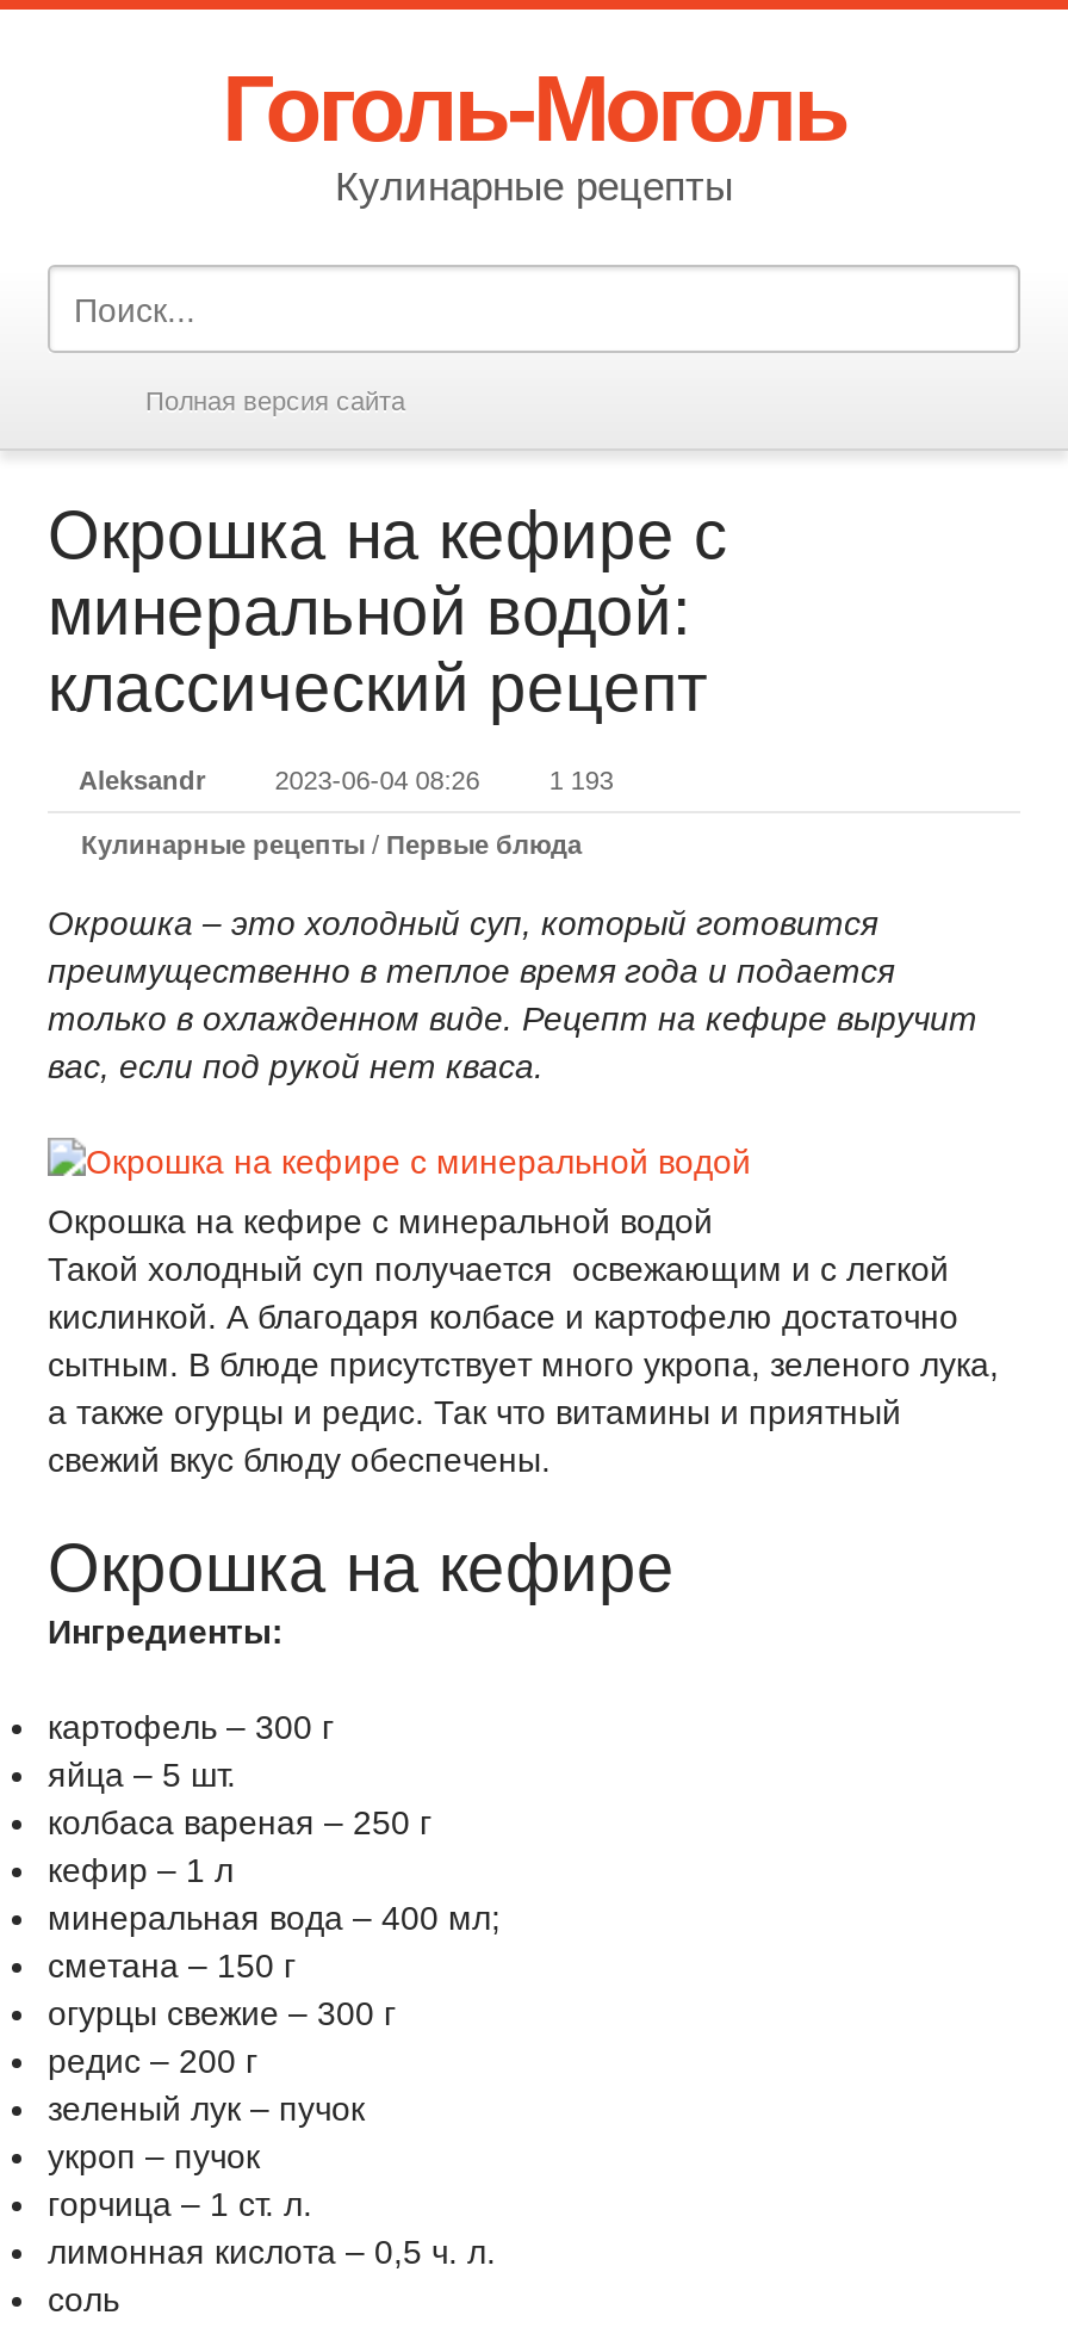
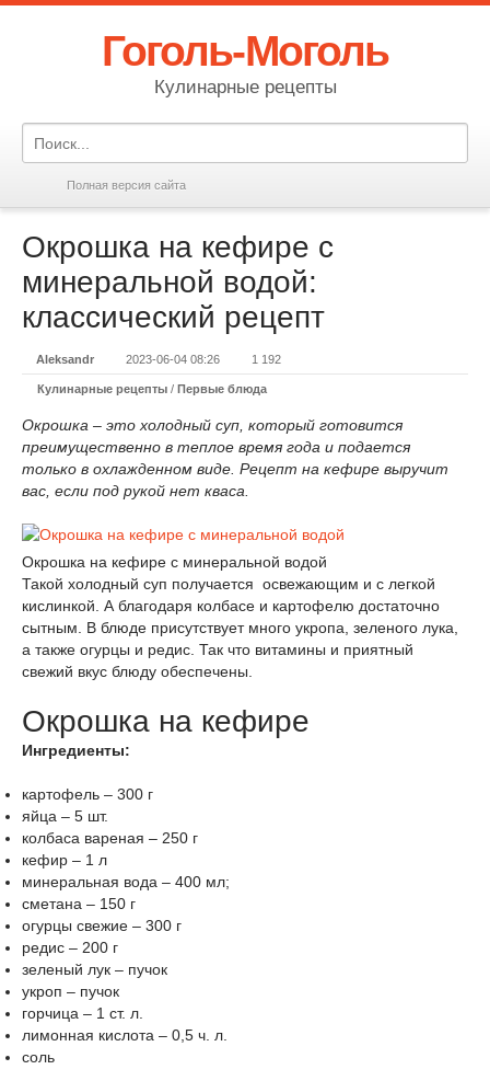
[549,766,614,794] 1 193 -> [252,353,282,366] 1 192

